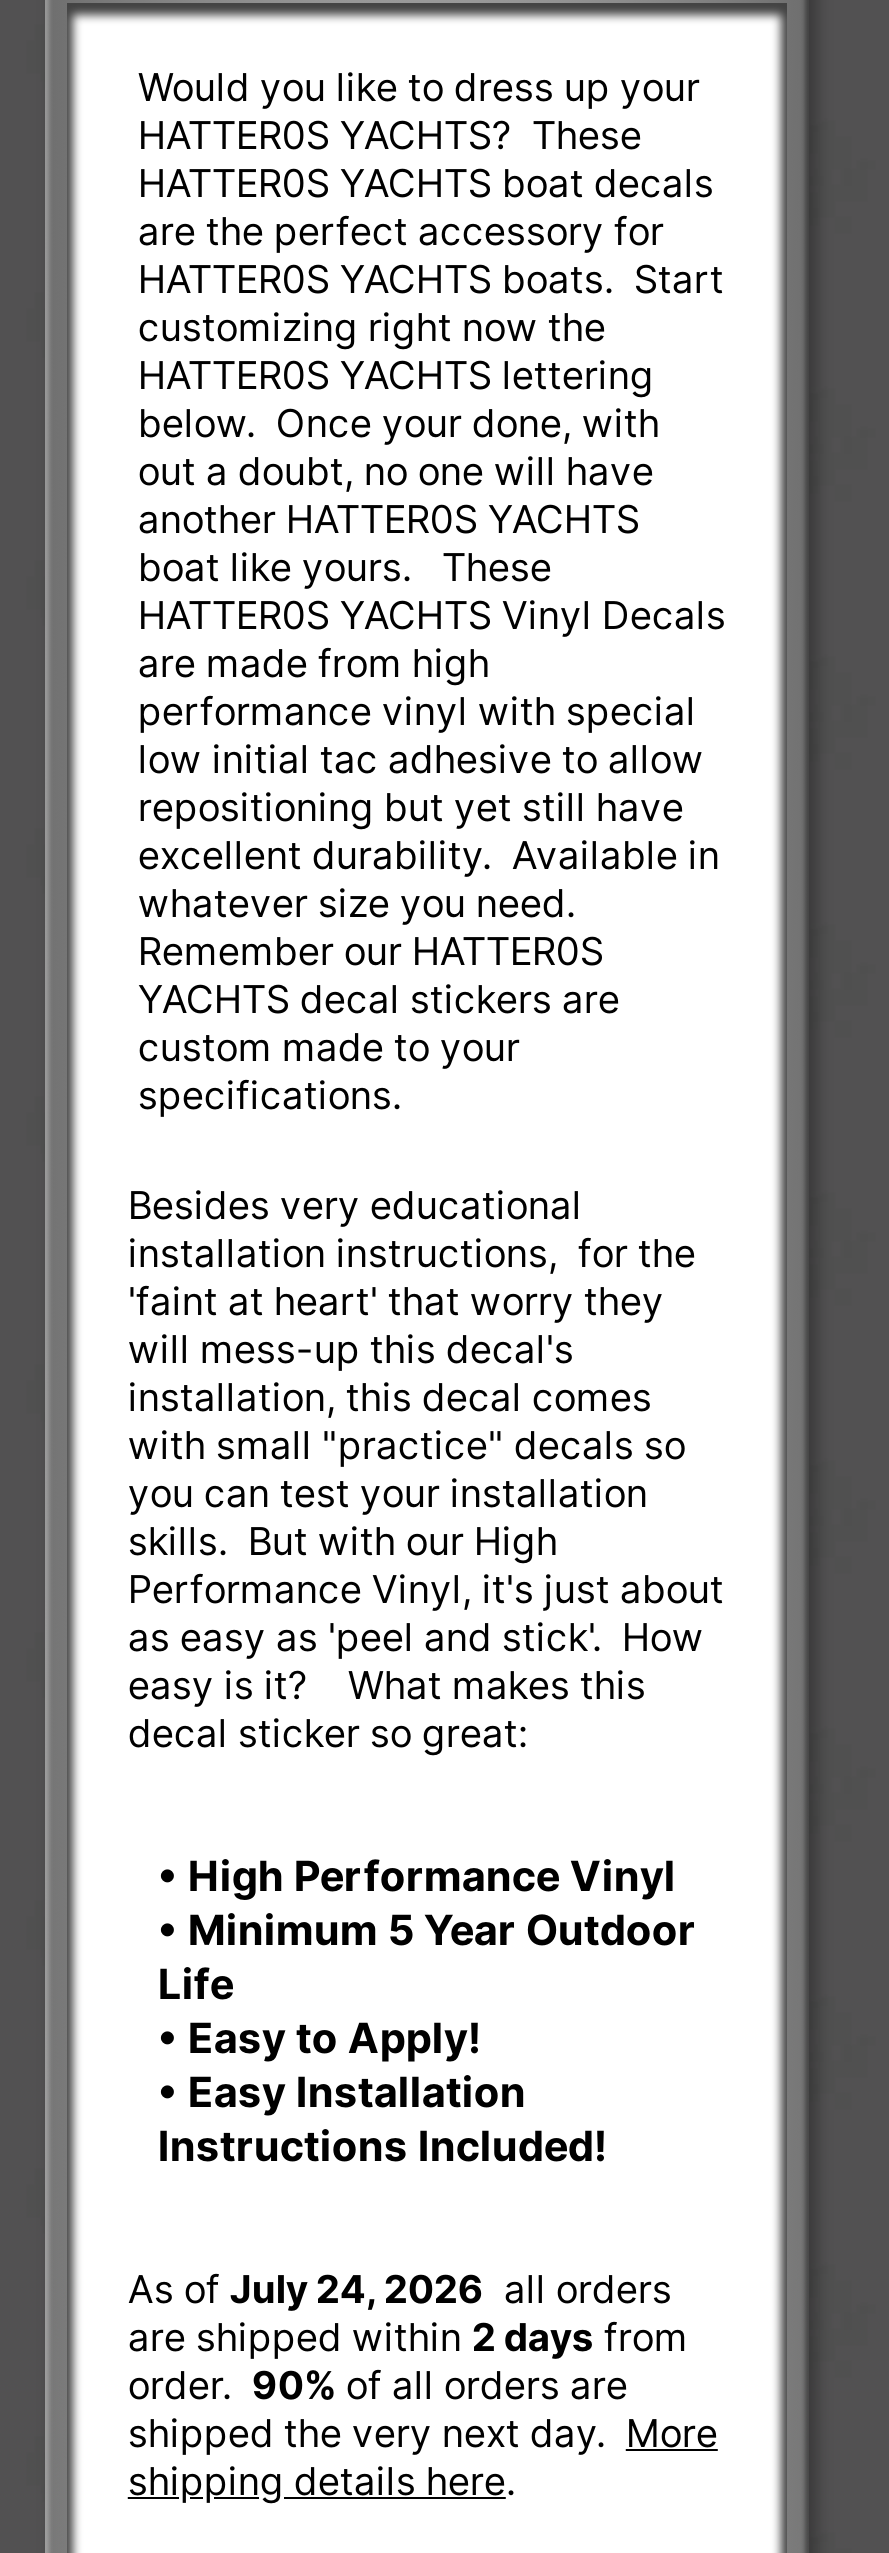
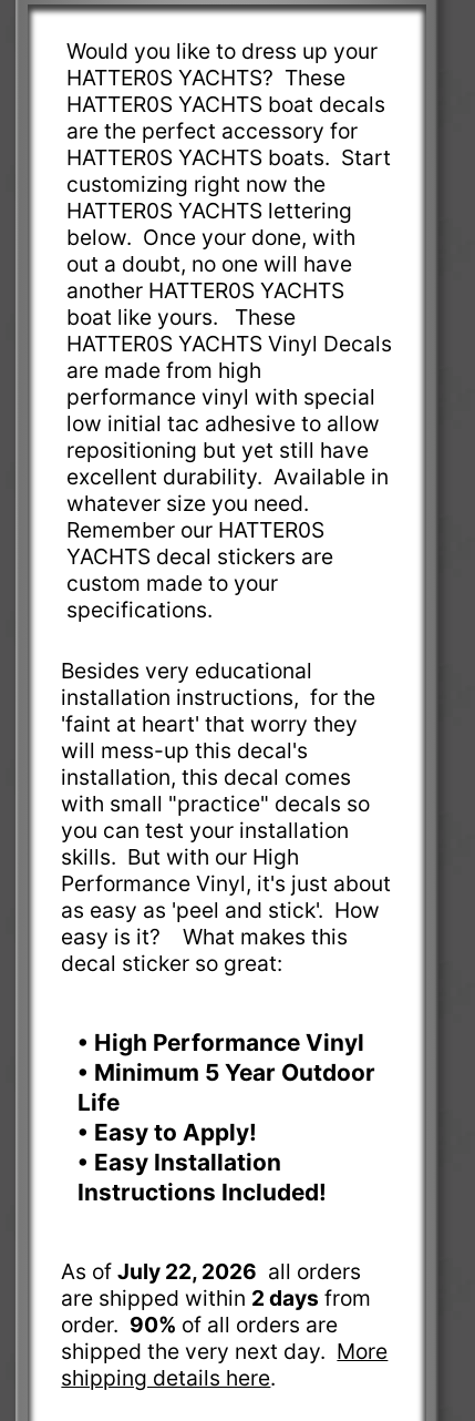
[128,2265,672,2313] As of July 24, 2026 all orders -> [61,1258,361,1285] As of July 22, 2026 all orders

